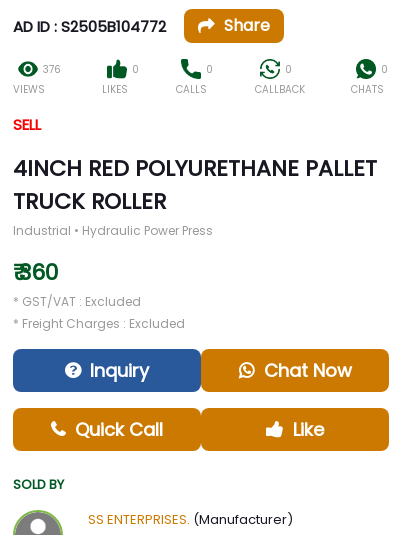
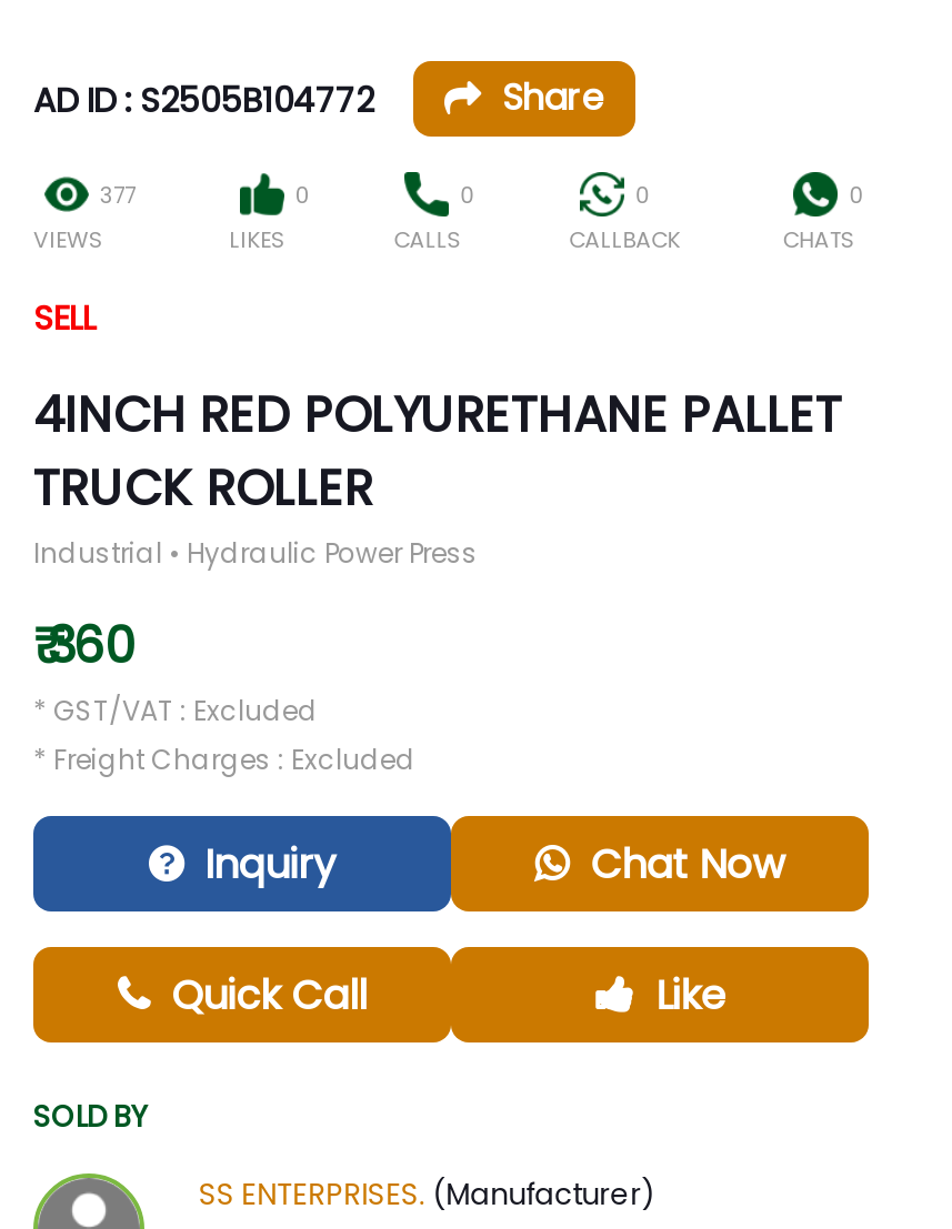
[43,62,61,77] 376 -> [100,179,136,212] 377

